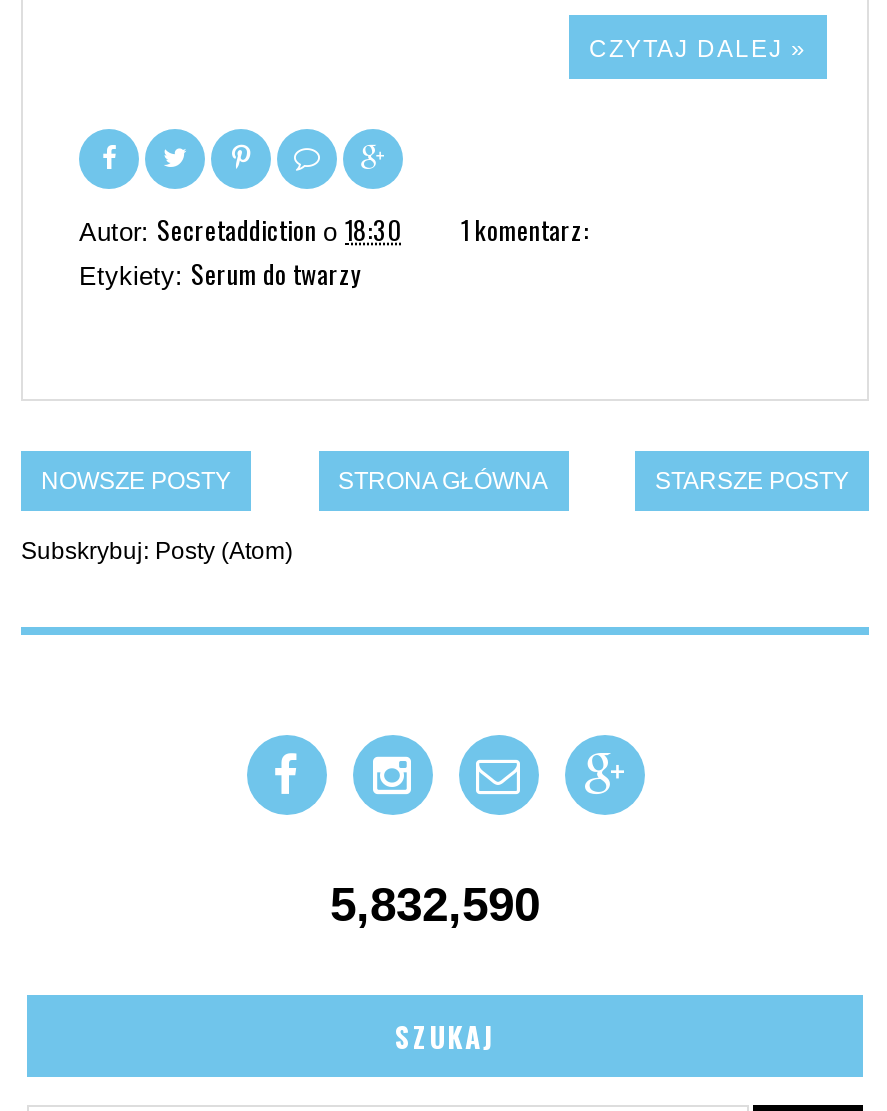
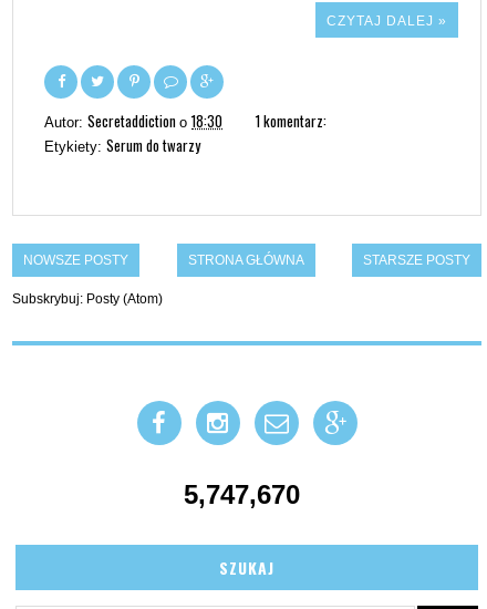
[330,878,540,932] 5,832,590 -> [183,480,299,510] 5,747,670

